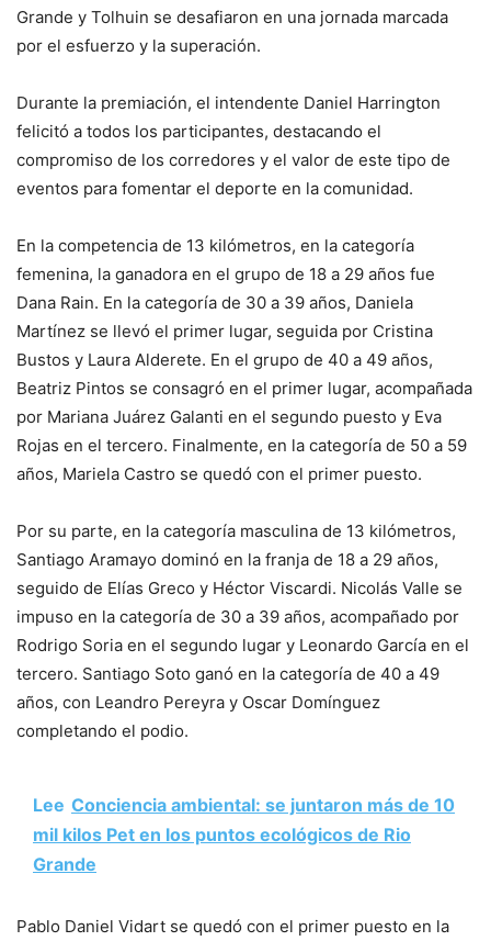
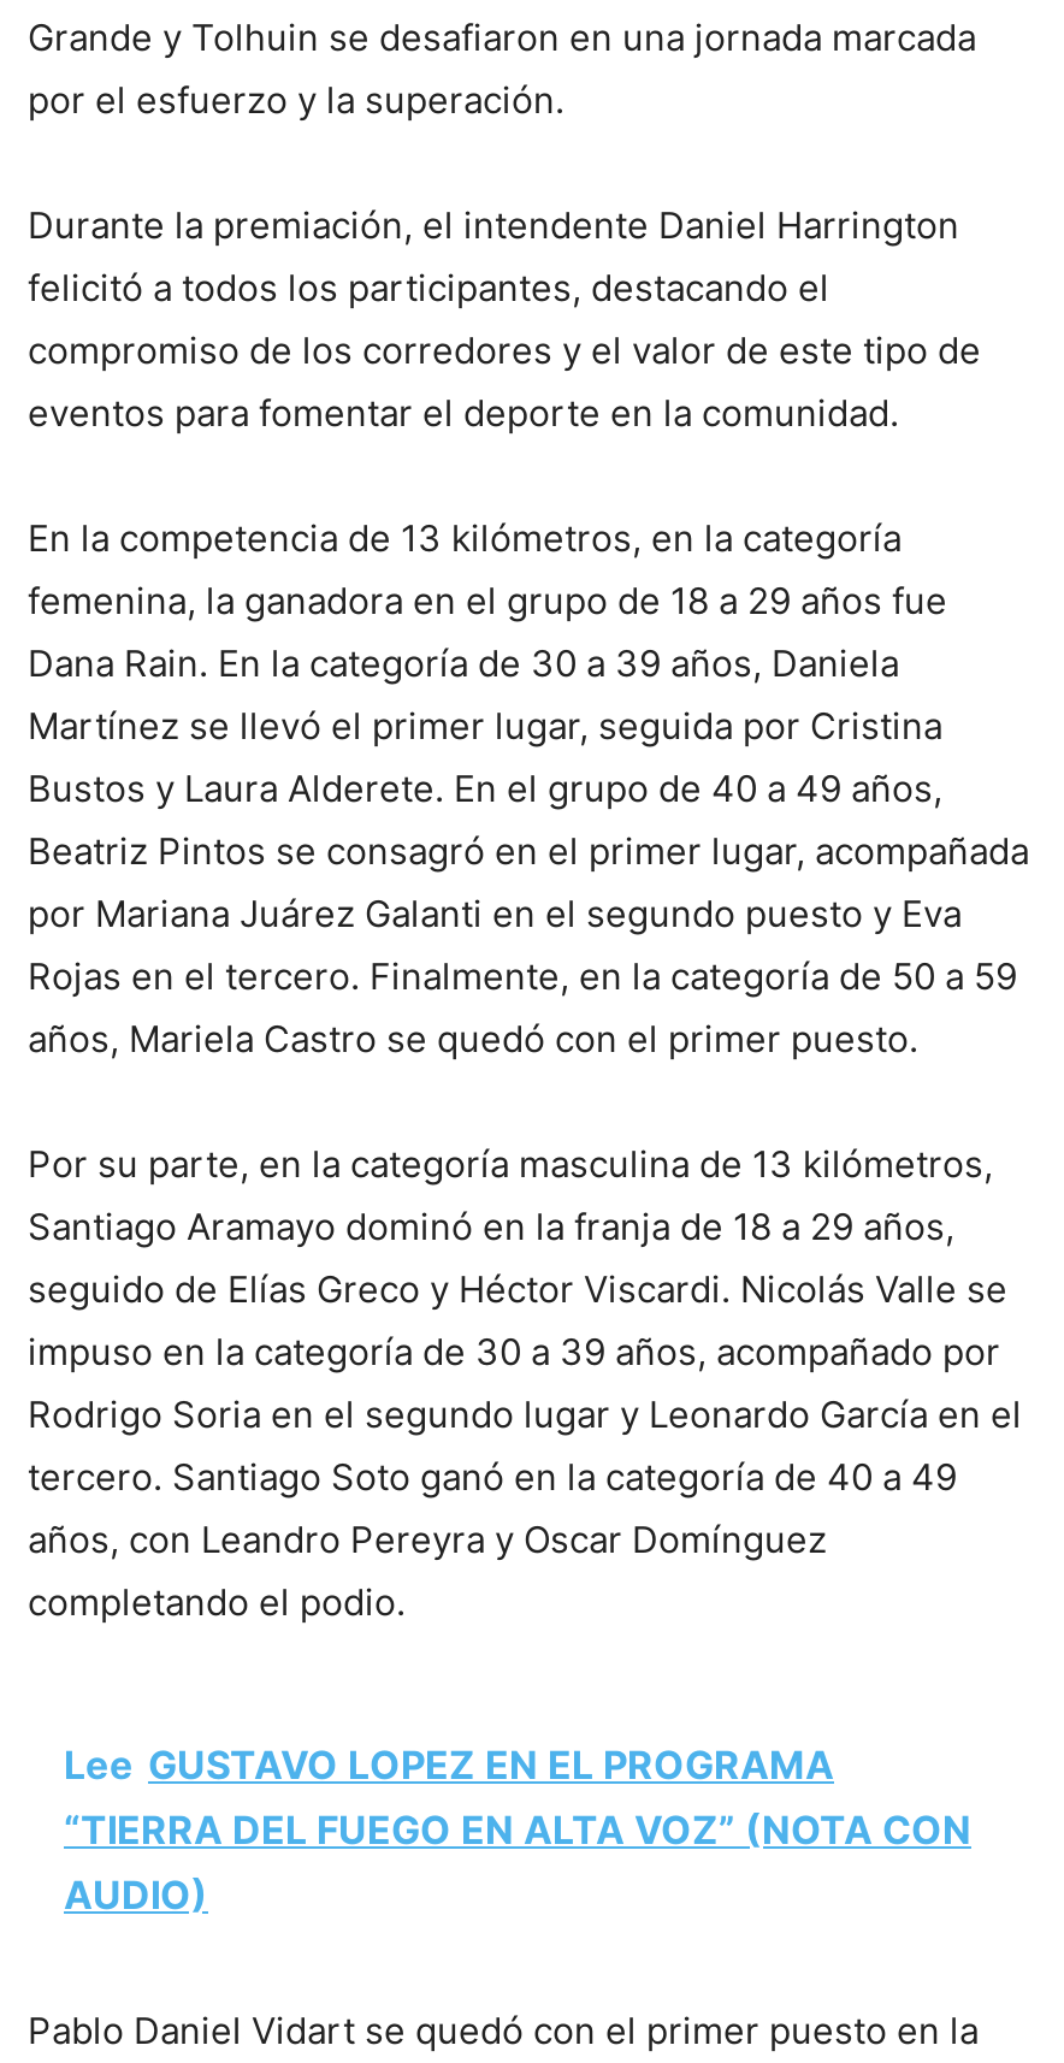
[33,794,455,875] Lee Conciencia ambiental: se juntaron más de 10 | mil kilos Pet en los puntos ecológicos de Rio | Grande -> [64,1740,971,1919] Lee GUSTAVO LOPEZ EN EL PROGRAMA | “TIERRA DEL FUEGO EN ALTA VOZ” (NOTA CON | AUDIO)

